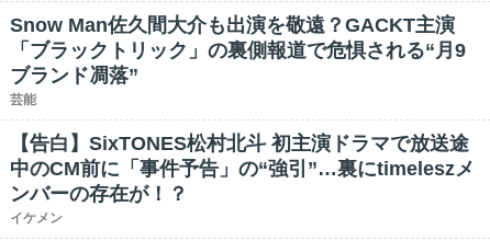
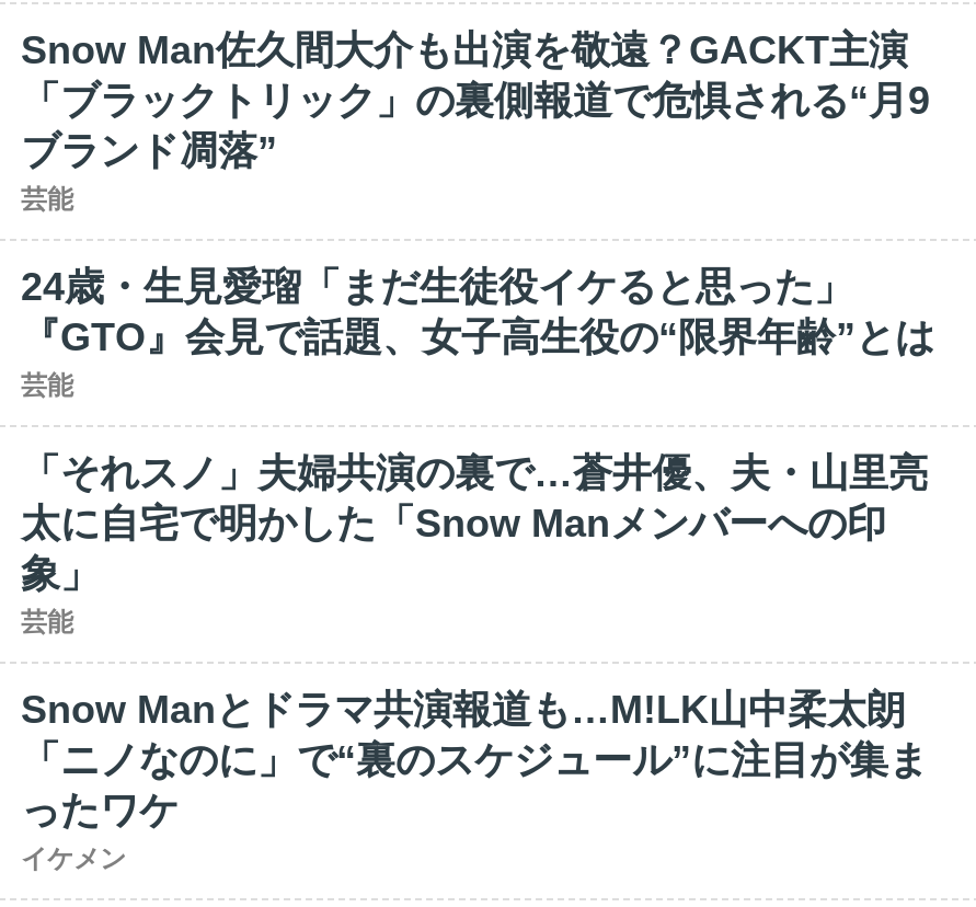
[10,132,475,204] 【告白】SixTONES松村北斗 初主演ドラマで放送途 | 中のCM前に「事件予告」の“強引”…裏にtimeleszメ | ンバーの存在が！？ -> [21,264,934,831] 24歳・生見愛瑠「まだ生徒役イケると思った」 | 『GTO』会見で話題、女子高生役の“限界年齢”とは | 芸能 | 「それスノ」夫婦共演の裏で…蒼井優、夫・山里亮 | 太に自宅で明かした「Snow Manメンバーへの印 | 象」 | 芸能 | Snow Manとドラマ共演報道も…M!LK山中柔太朗 | 「ニノなのに」で“裏のスケジュール”に注目が集ま | ったワケ

